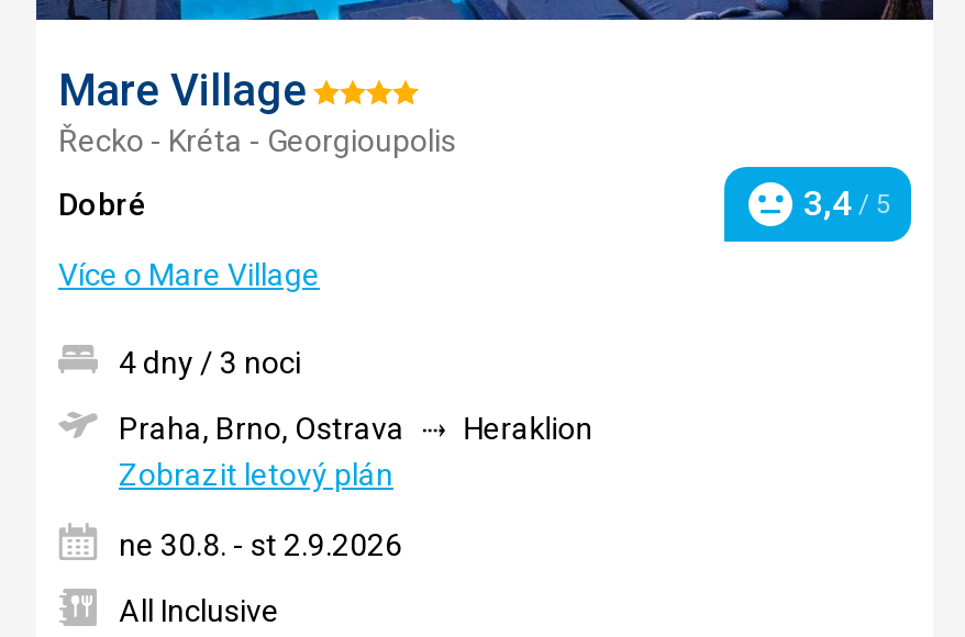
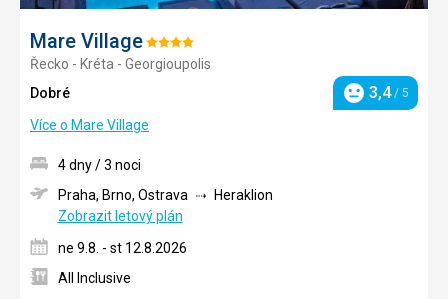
[119,527,402,562] ne 30.8. - st 2.9.2026 -> [57,240,186,256] ne 9.8. - st 12.8.2026

